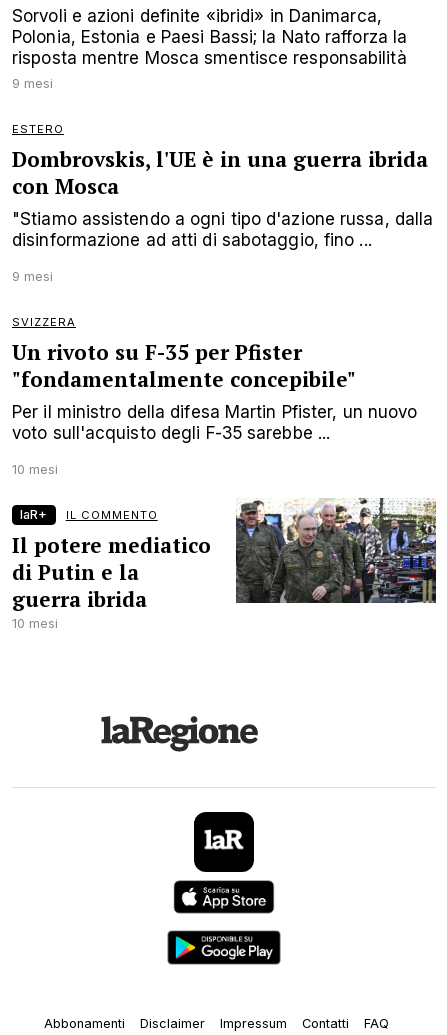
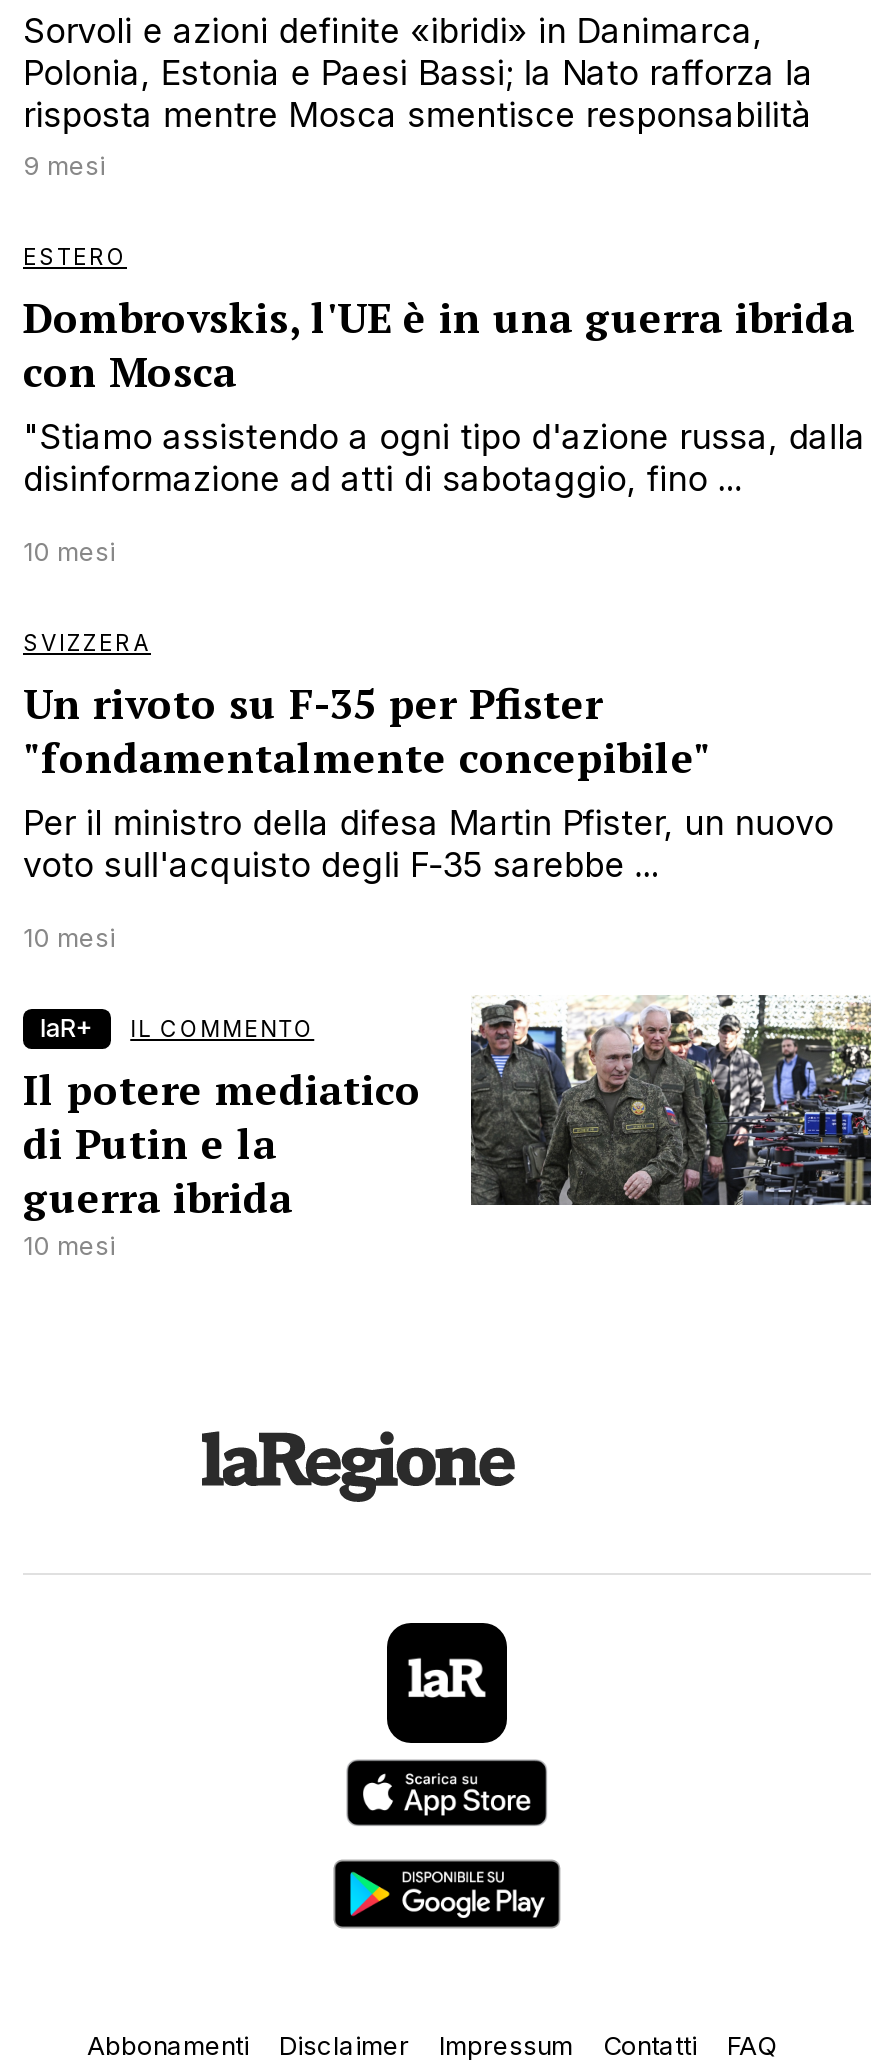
[12,269,53,284] 9 mesi -> [23,537,115,567] 10 mesi

